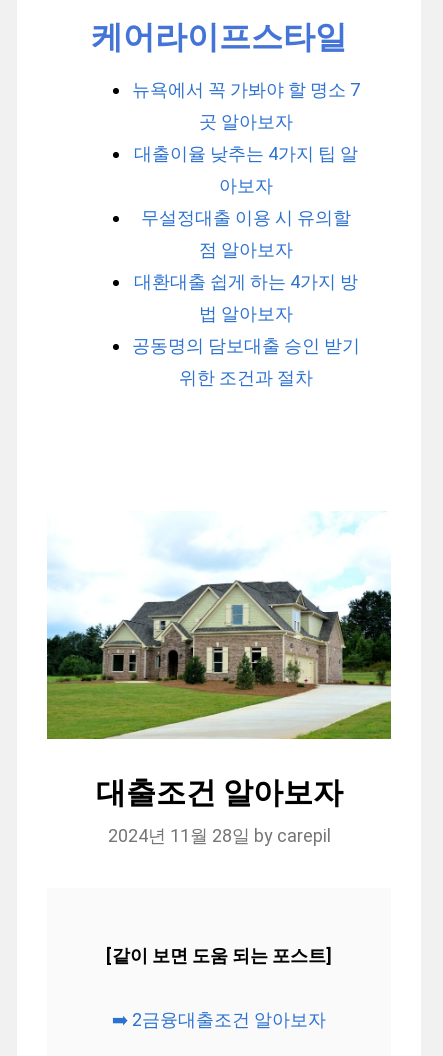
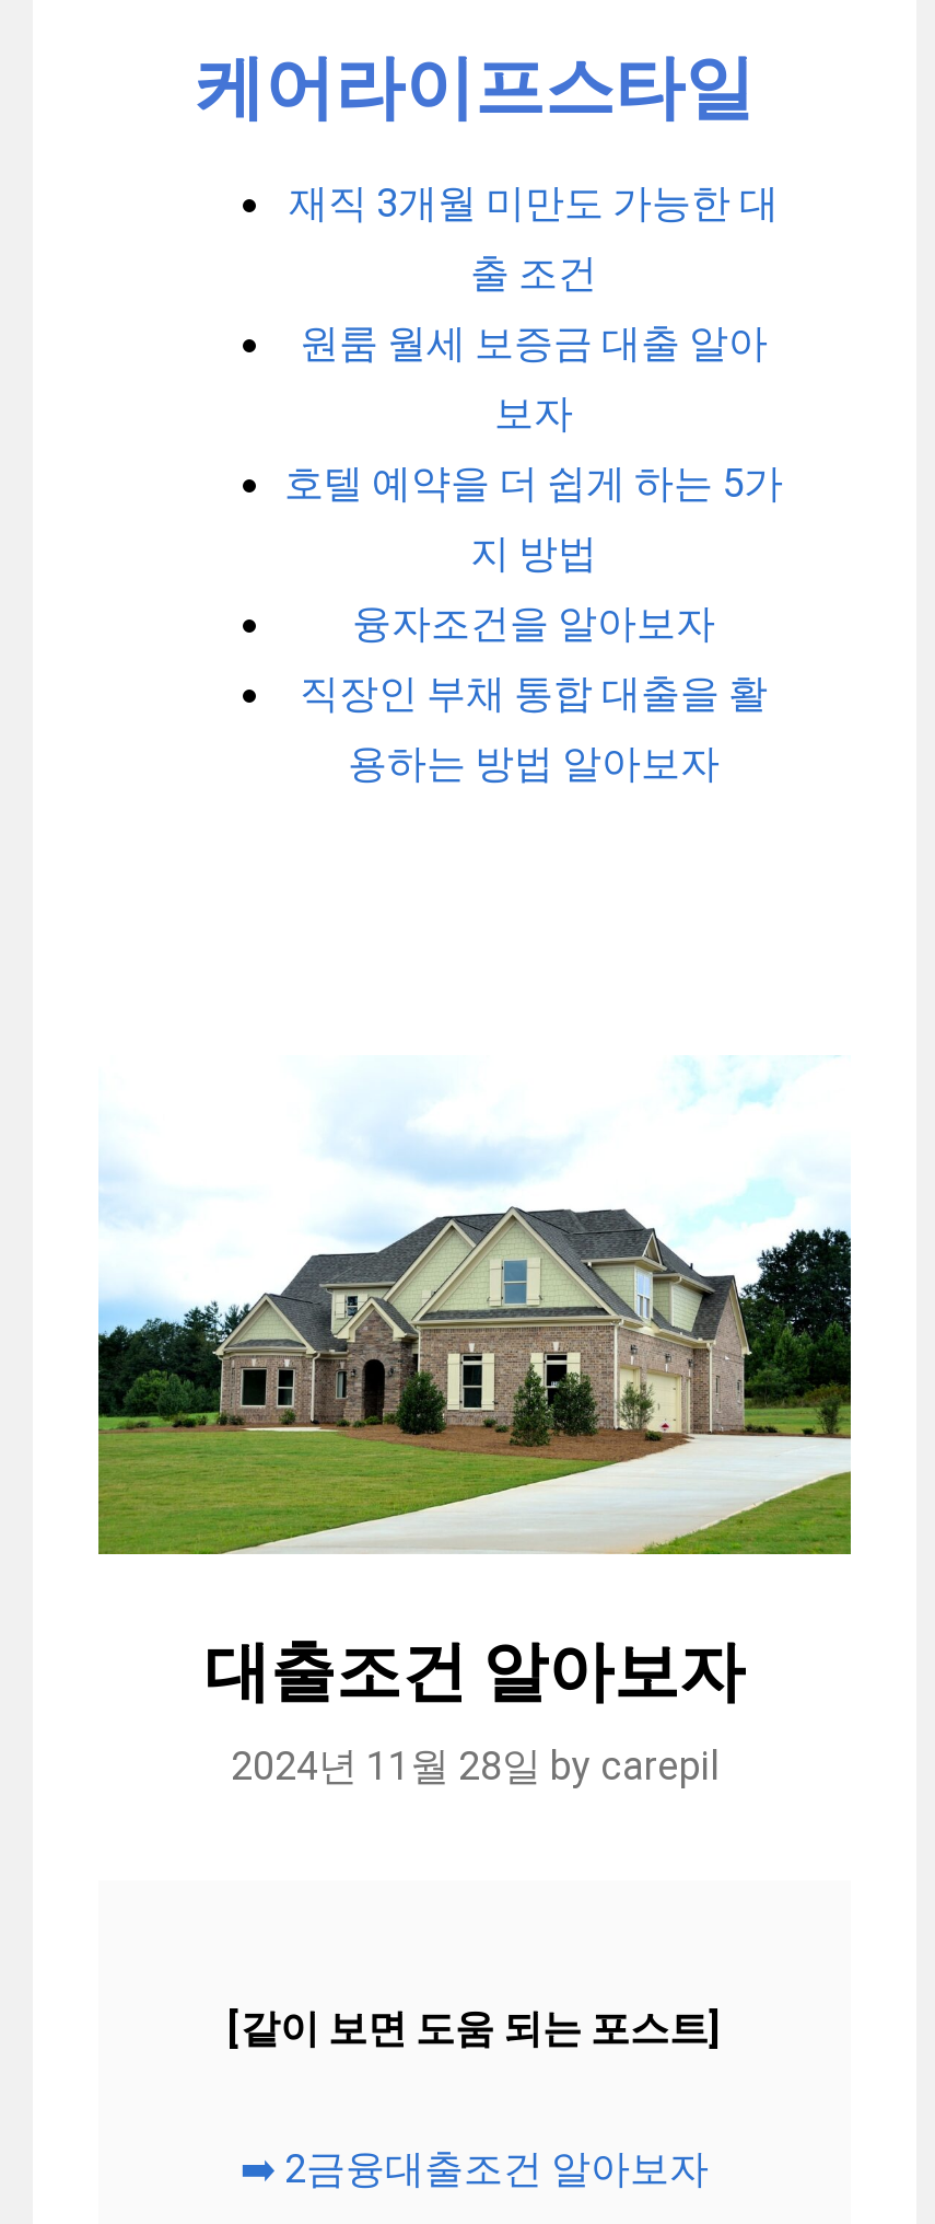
[132,79,360,388] 뉴욕에서 꼭 가봐야 할 명소 7 | 곳 알아보자 | 대출이율 낮추는 4가지 팁 알 | 아보자 | 무설정대출 이용 시 유의할 | 점 알아보자 | 대환대출 쉽게 하는 4가지 방 | 법 알아보자 | 공동명의 담보대출 승인 받기 | 위한 조건과 절차 -> [284,180,783,787] 재직 3개월 미만도 가능한 대 | 출 조건 | 원룸 월세 보증금 대출 알아 | 보자 | 호텔 예약을 더 쉽게 하는 5가 | 지 방법 | 융자조건을 알아보자 | 직장인 부채 통합 대출을 활 | 용하는 방법 알아보자

